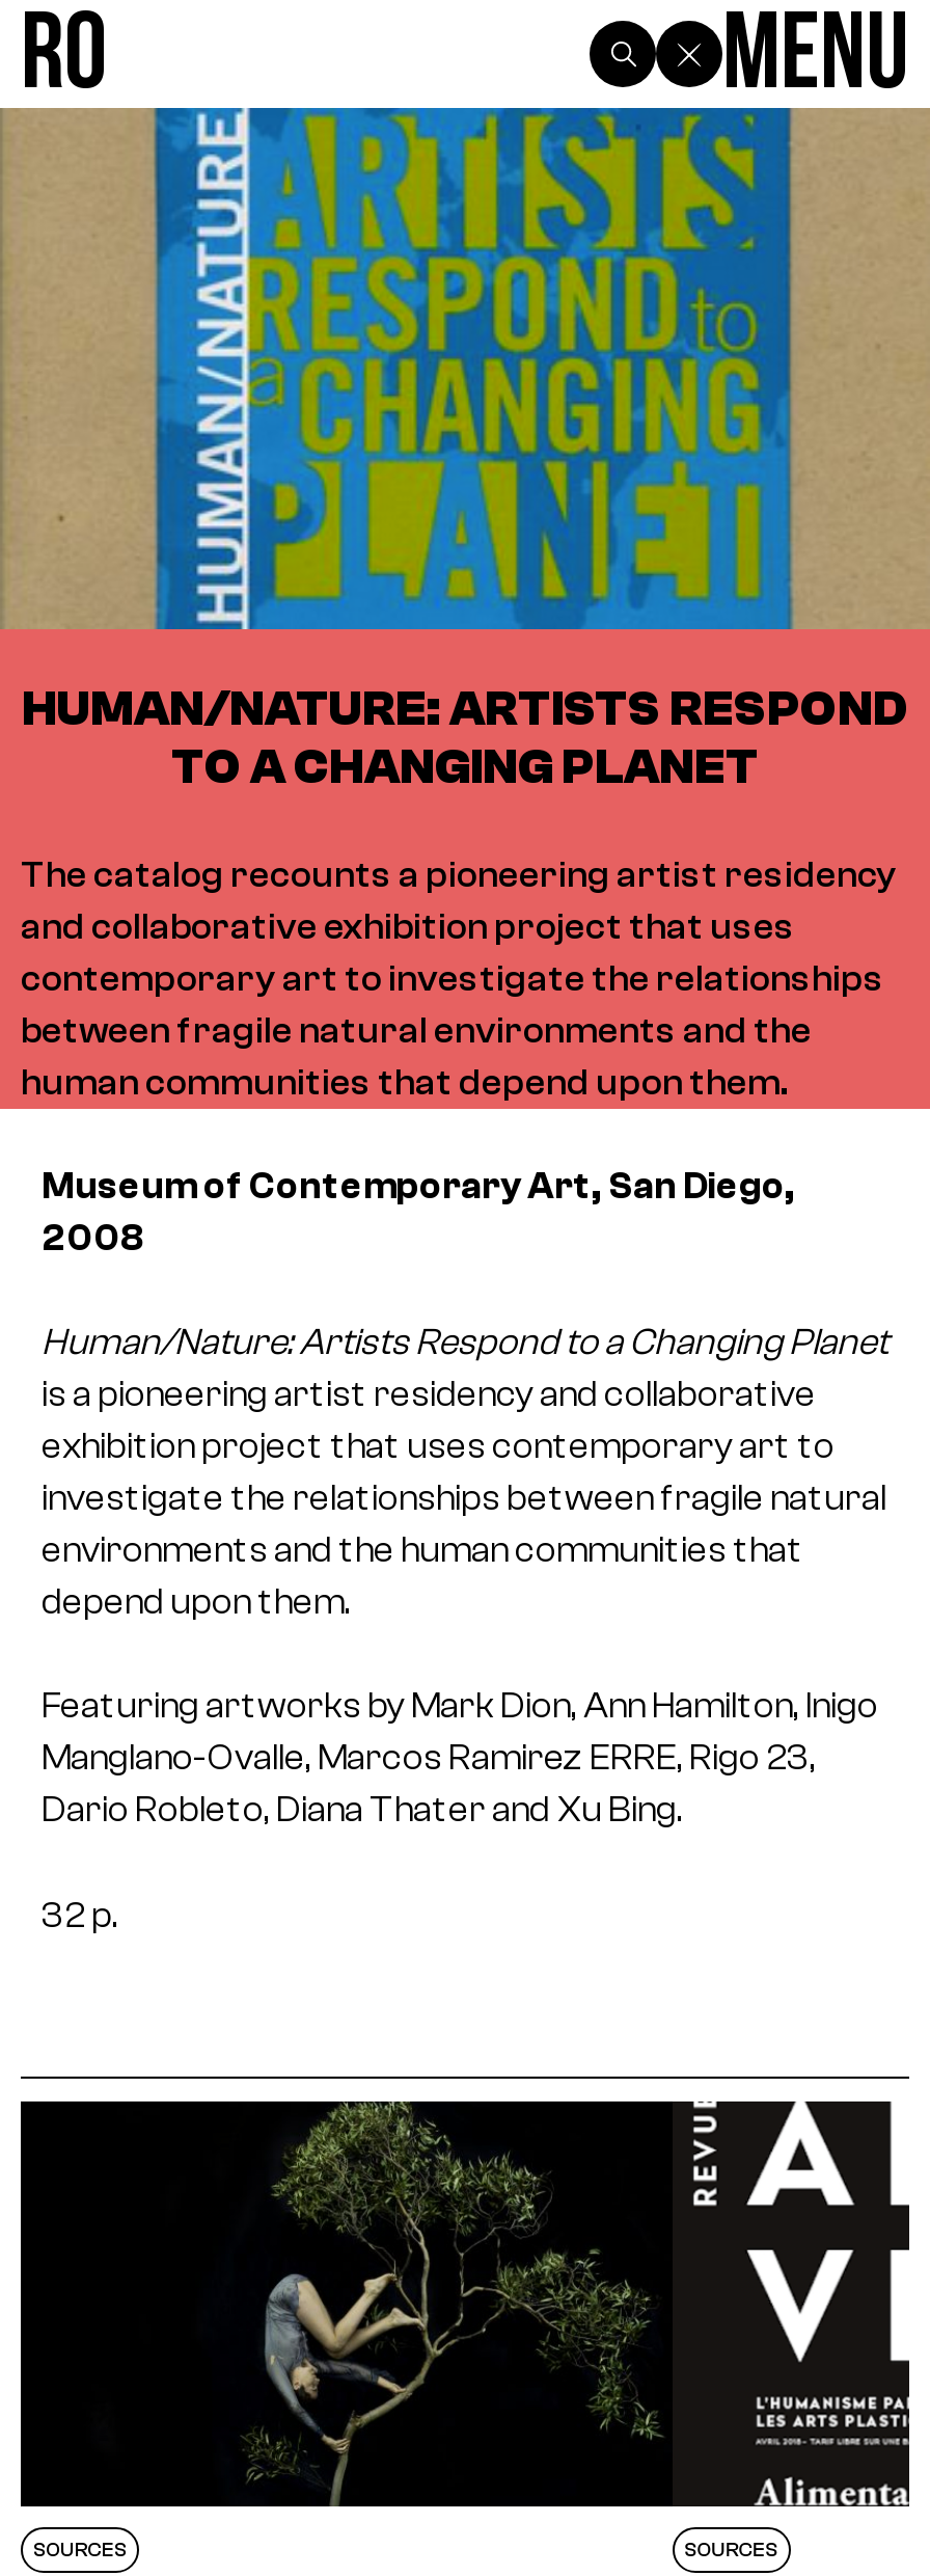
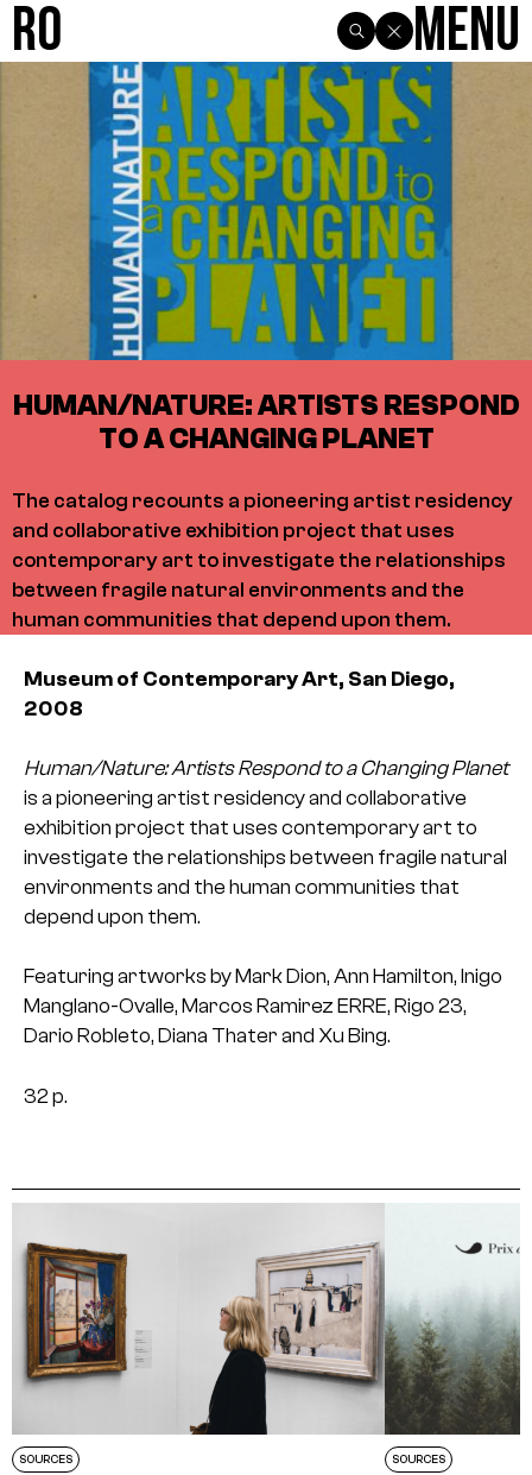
[19,2099,911,2509] [image] -> [12,1203,521,1435] [image]

